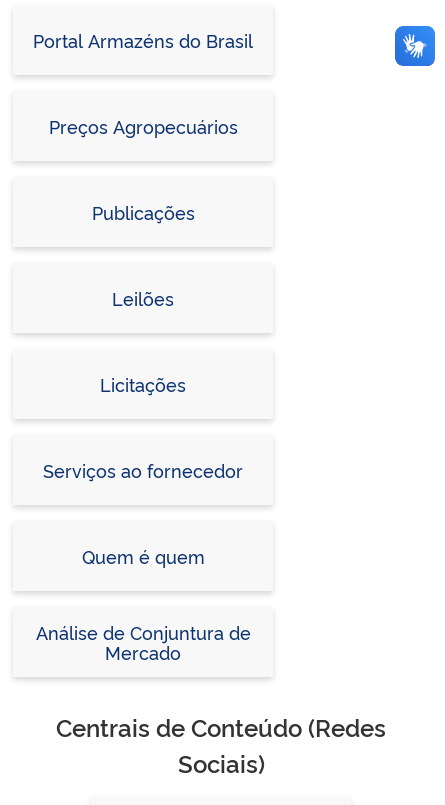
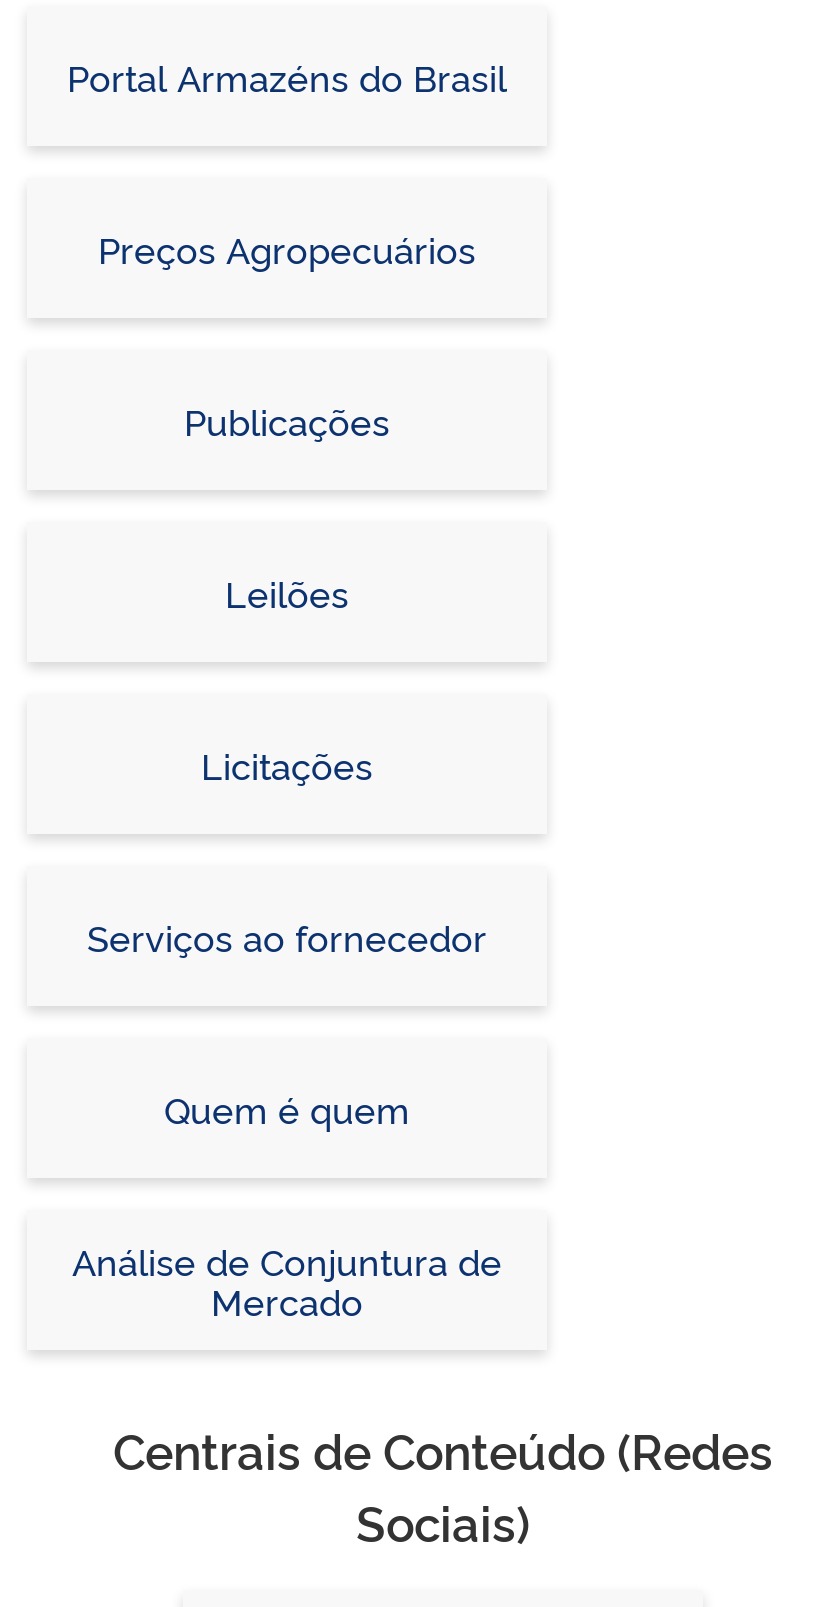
[394,25,436,67] [image] -> none

